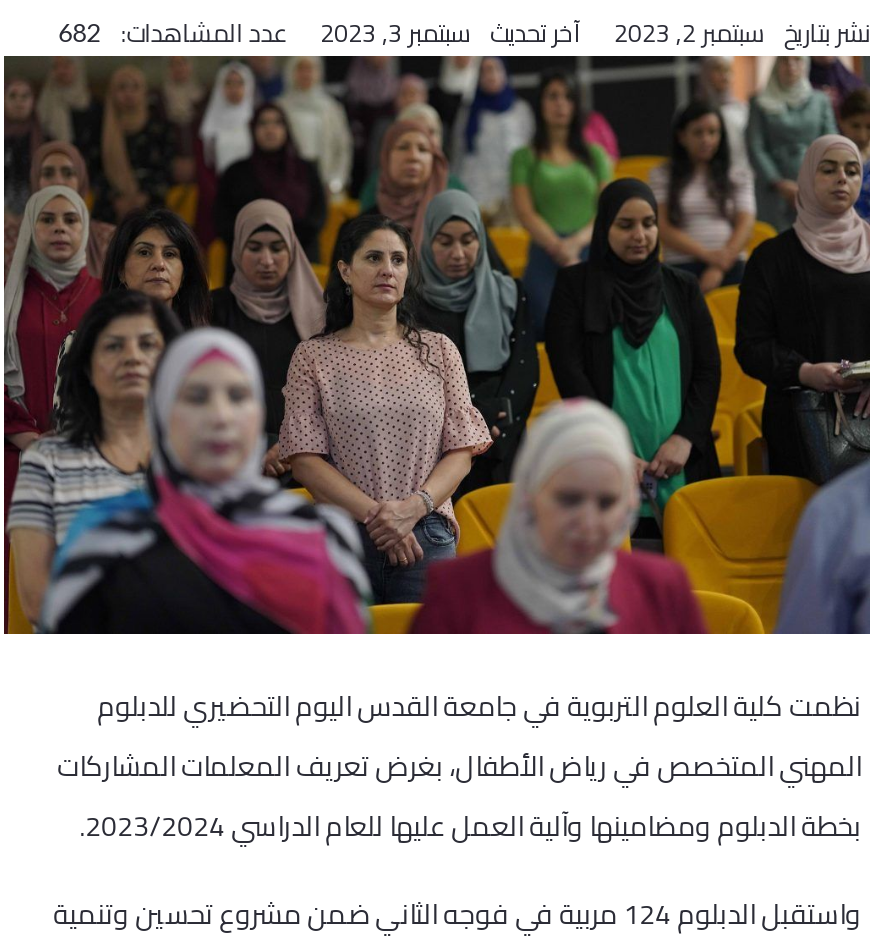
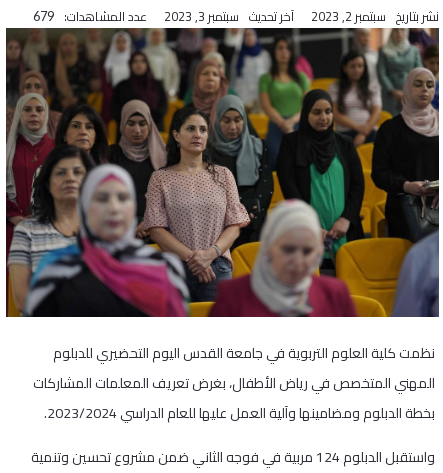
[58,10,286,56] عدد المشاهدات: 682 -> [33,5,147,28] عدد المشاهدات: 679

